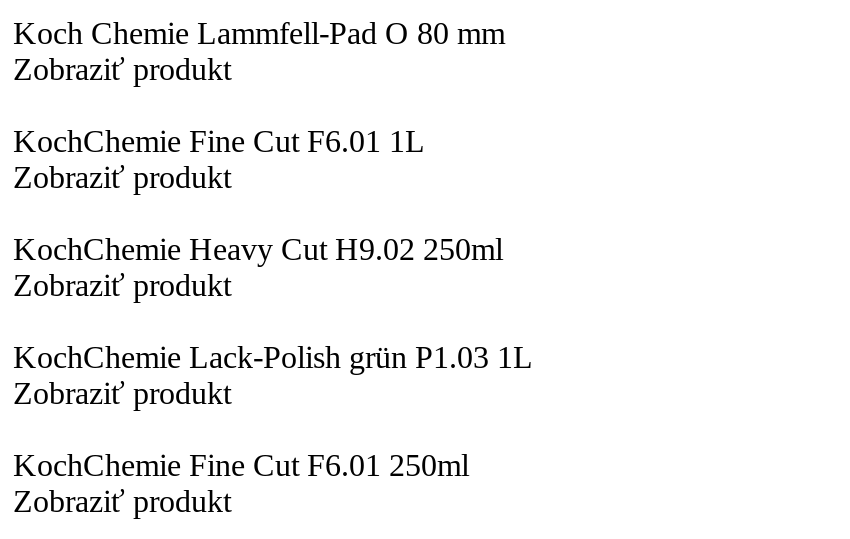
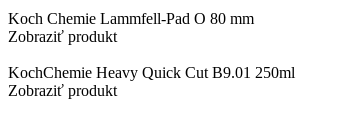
[13,123,533,481] KochChemie Fine Cut F6.01 1L | Zobraziť produkt | KochChemie Heavy Cut H9.02 250ml | Zobraziť produkt | KochChemie Lack-Polish grün P1.03 1L | Zobraziť produkt | KochChemie Fine Cut F6.01 250ml -> [8,64,295,81] KochChemie Heavy Quick Cut B9.01 250ml

